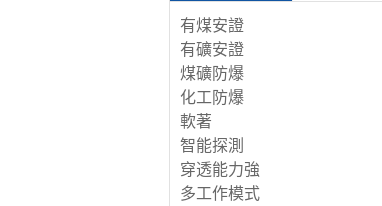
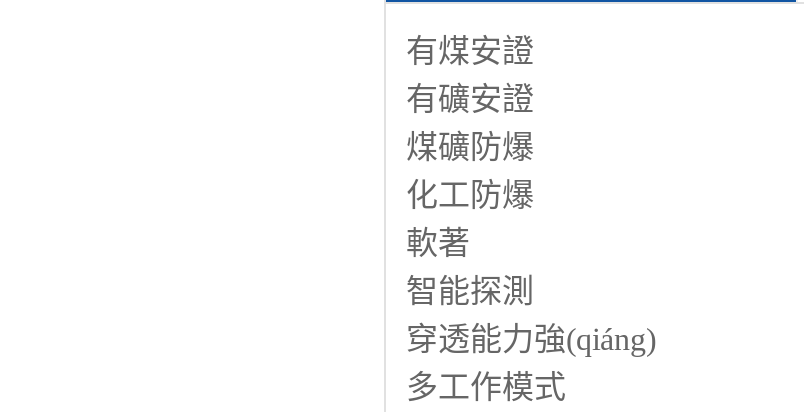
[180,161,260,178] 穿透能力強 -> [406,322,656,356] 穿透能力強(qiáng)

